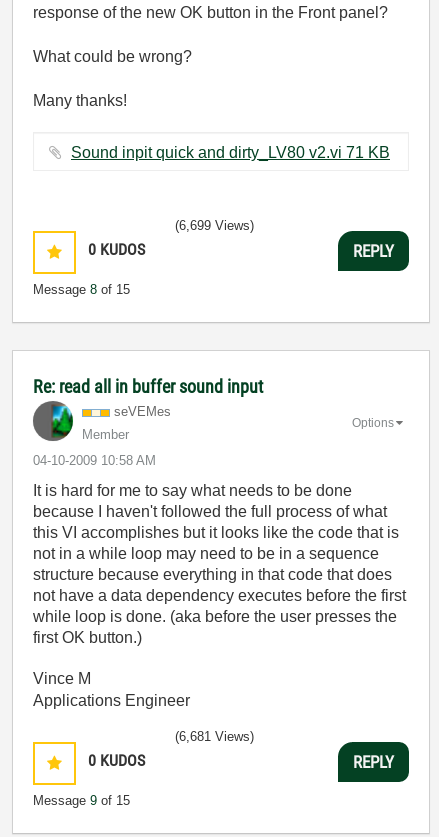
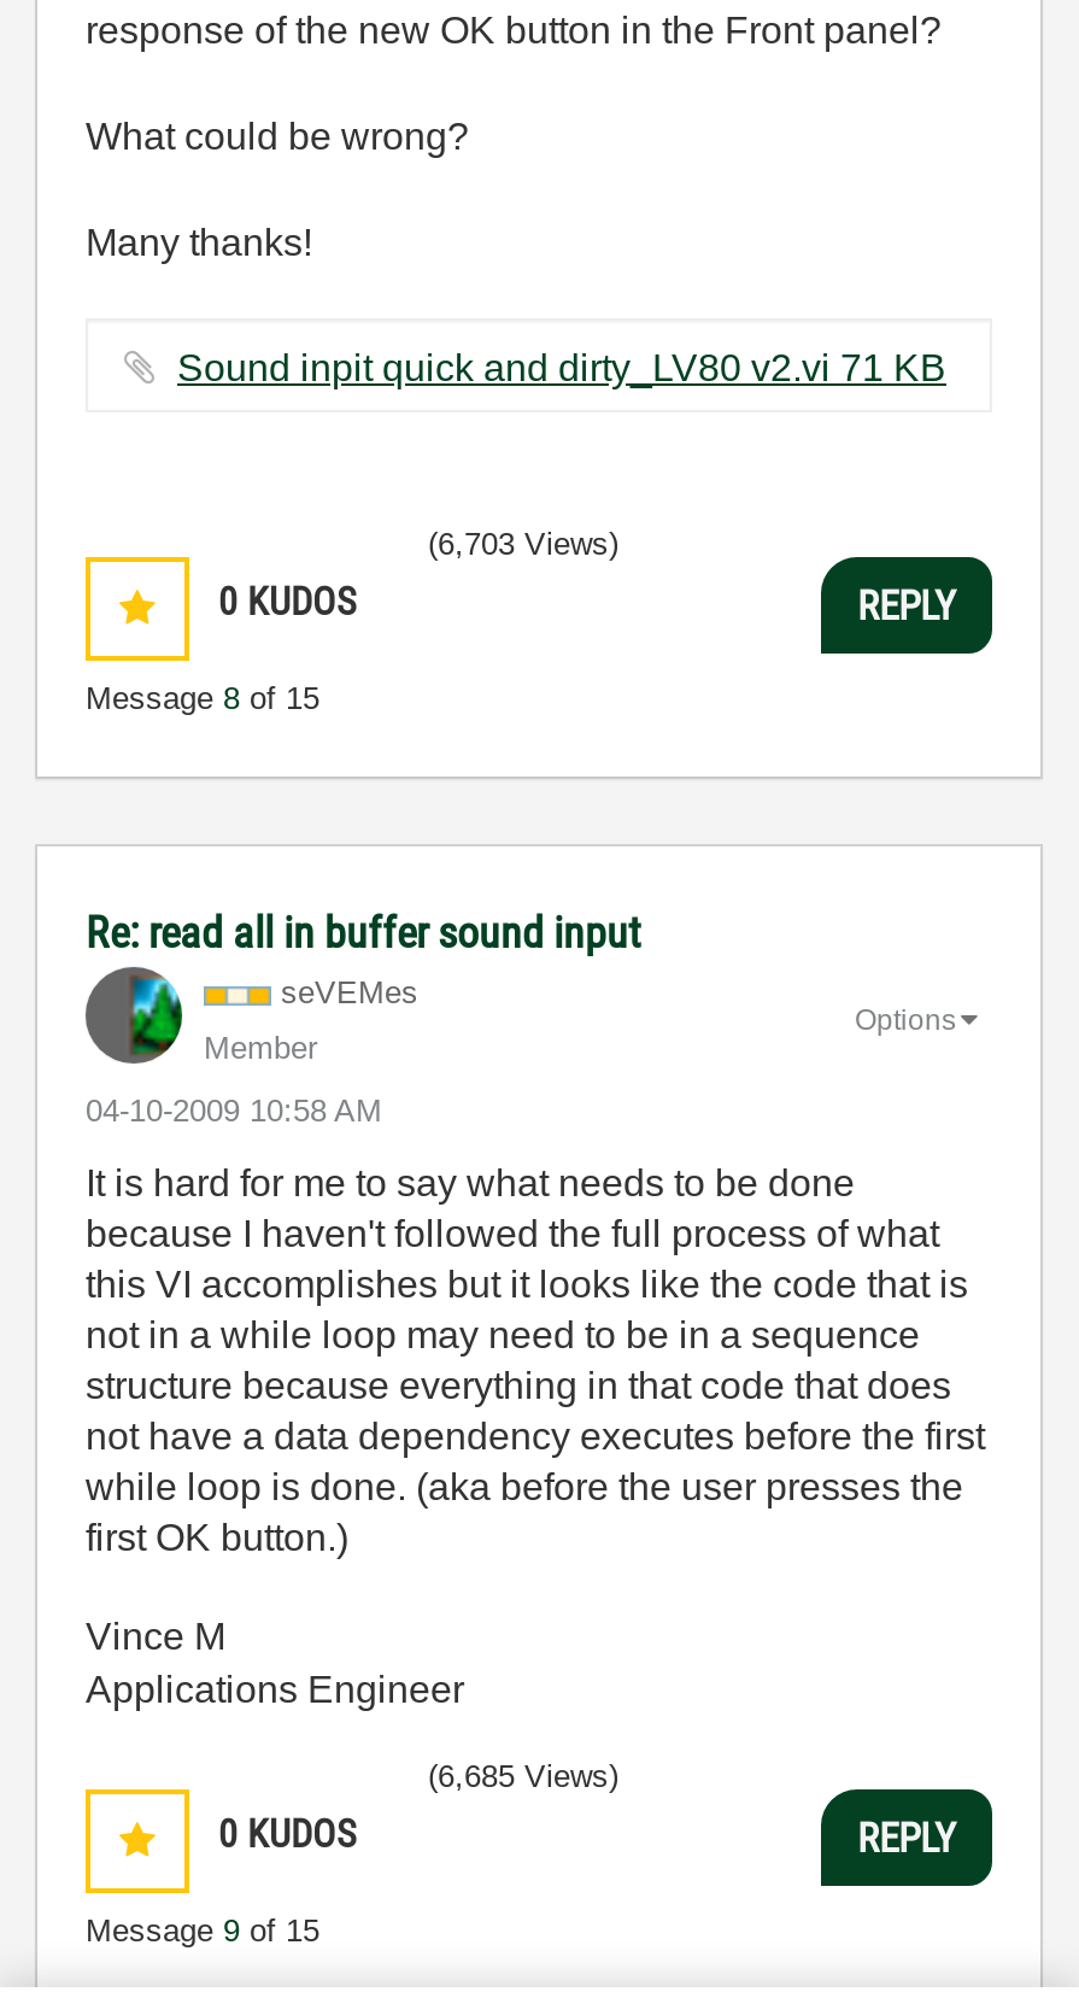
[175,218,254,233] (6,699 Views) -> [428,526,618,562] (6,703 Views)
[175,729,254,744] (6,681 Views) -> [428,1758,618,1794] (6,685 Views)

